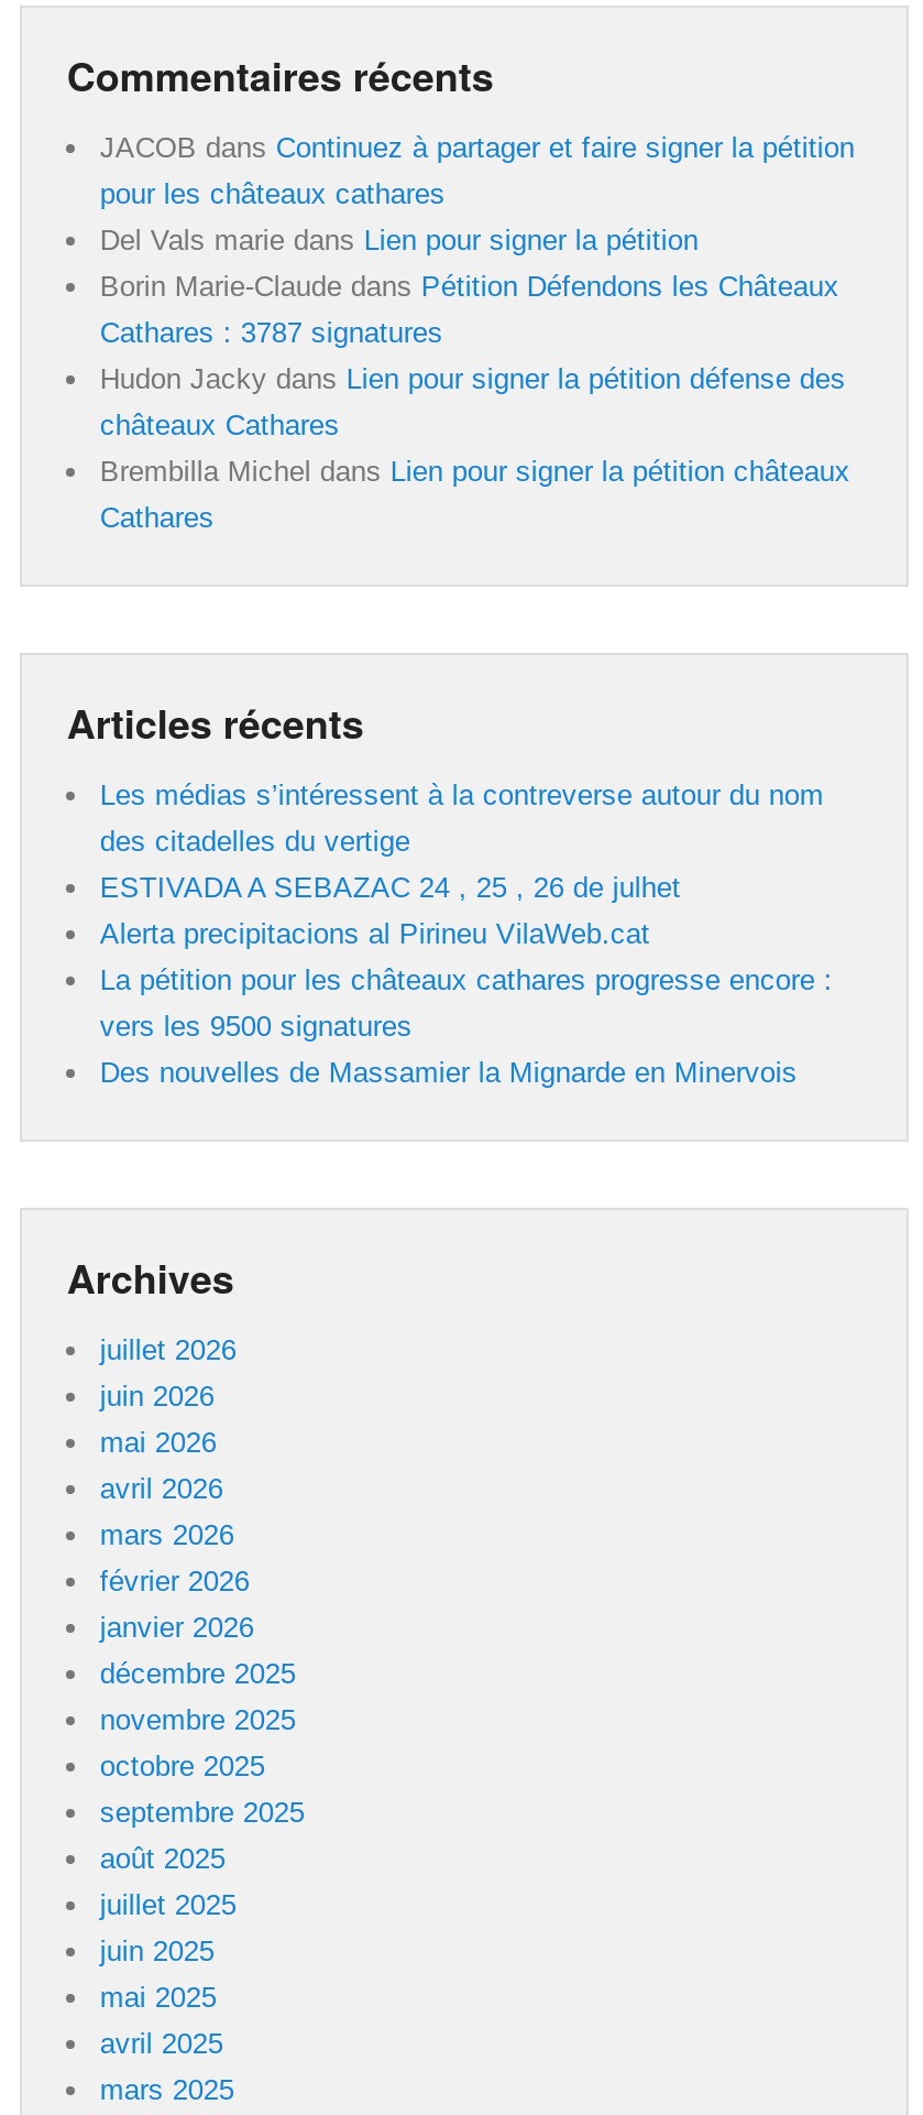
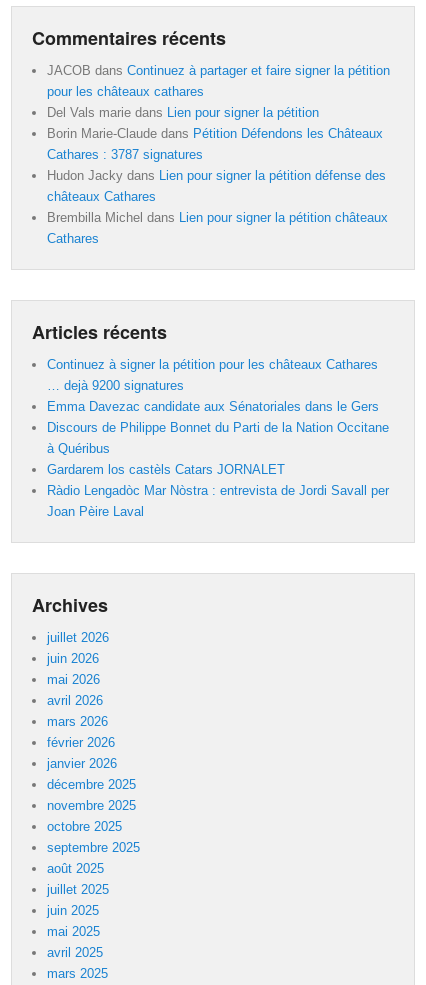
[100,779,833,1090] Les médias s’intéressent à la contreverse autour du nom | des citadelles du vertige | ESTIVADA A SEBAZAC 24 , 25 , 26 de julhet | Alerta precipitacions al Pirineu VilaWeb.cat | La pétition pour les châteaux cathares progresse encore : | vers les 9500 signatures | Des nouvelles de Massamier la Mignarde en Minervois -> [47,357,389,519] Continuez à signer la pétition pour les châteaux Cathares | … dejà 9200 signatures | Emma Davezac candidate aux Sénatoriales dans le Gers | Discours de Philippe Bonnet du Parti de la Nation Occitane | à Quéribus | Gardarem los castèls Catars JORNALET | Ràdio Lengadòc Mar Nòstra : entrevista de Jordi Savall per | Joan Pèire Laval

